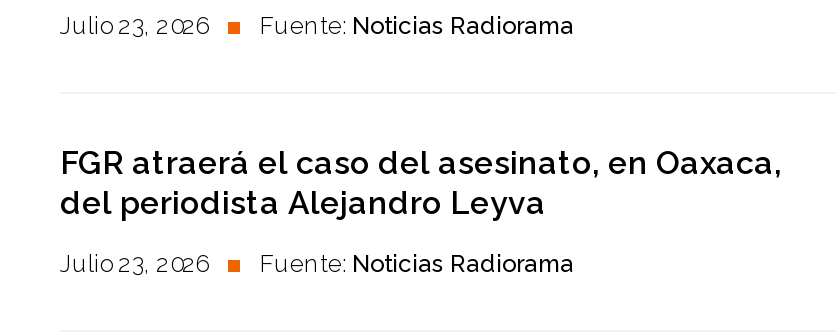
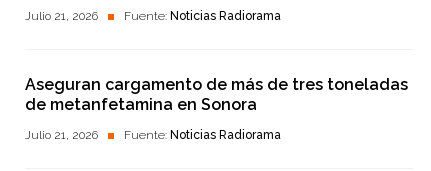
[60,12,574,40] Julio 23, 2026 Fuente: Noticias Radiorama -> [25,9,281,23] Julio 21, 2026 Fuente: Noticias Radiorama
[60,144,782,222] FGR atraerá el caso del asesinato, en Oaxaca, | del periodista Alejandro Leyva -> [25,75,408,114] Aseguran cargamento de más de tres toneladas | de metanfetamina en Sonora
[60,250,574,278] Julio 23, 2026 Fuente: Noticias Radiorama -> [25,128,281,142] Julio 21, 2026 Fuente: Noticias Radiorama

